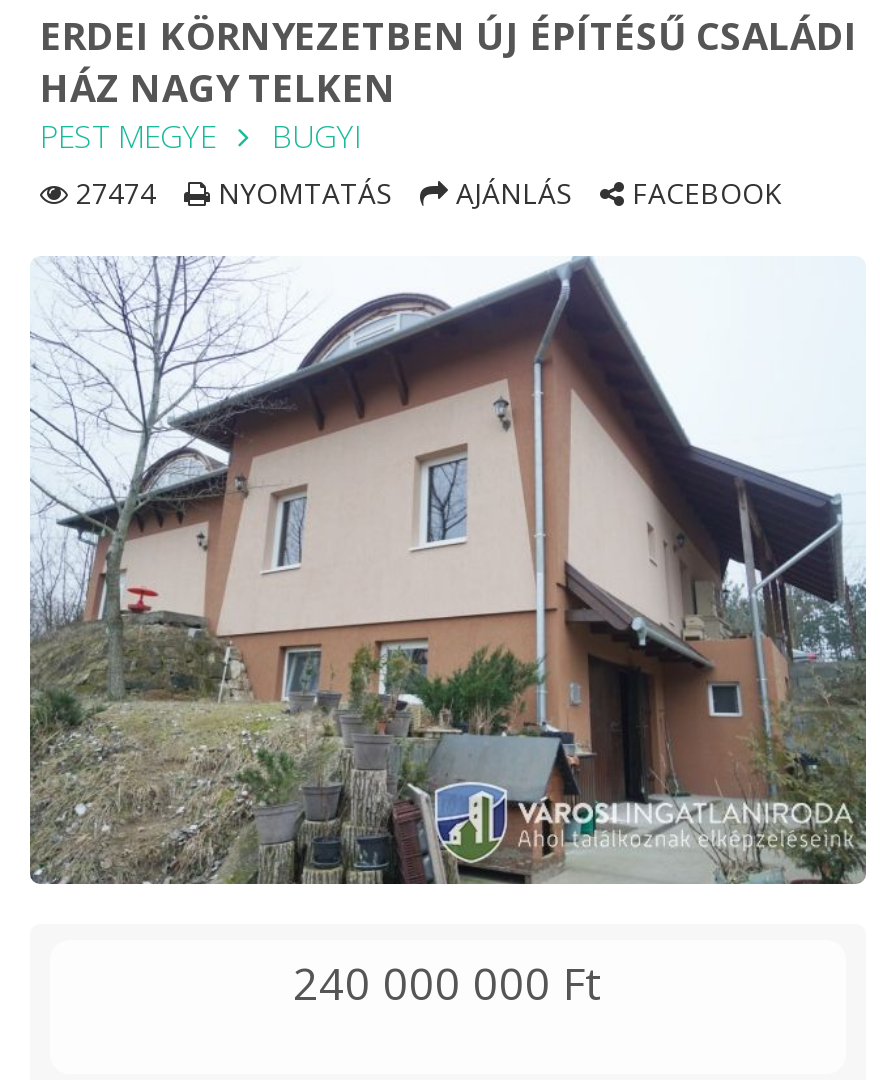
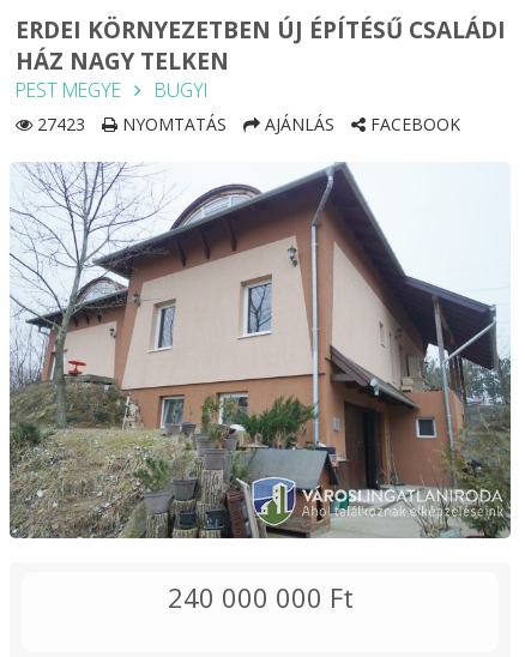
[68,174,782,212] 27474 NYOMTATÁS AJÁNLÁS FACEBOOK -> [32,113,460,135] 27423 NYOMTATÁS AJÁNLÁS FACEBOOK

